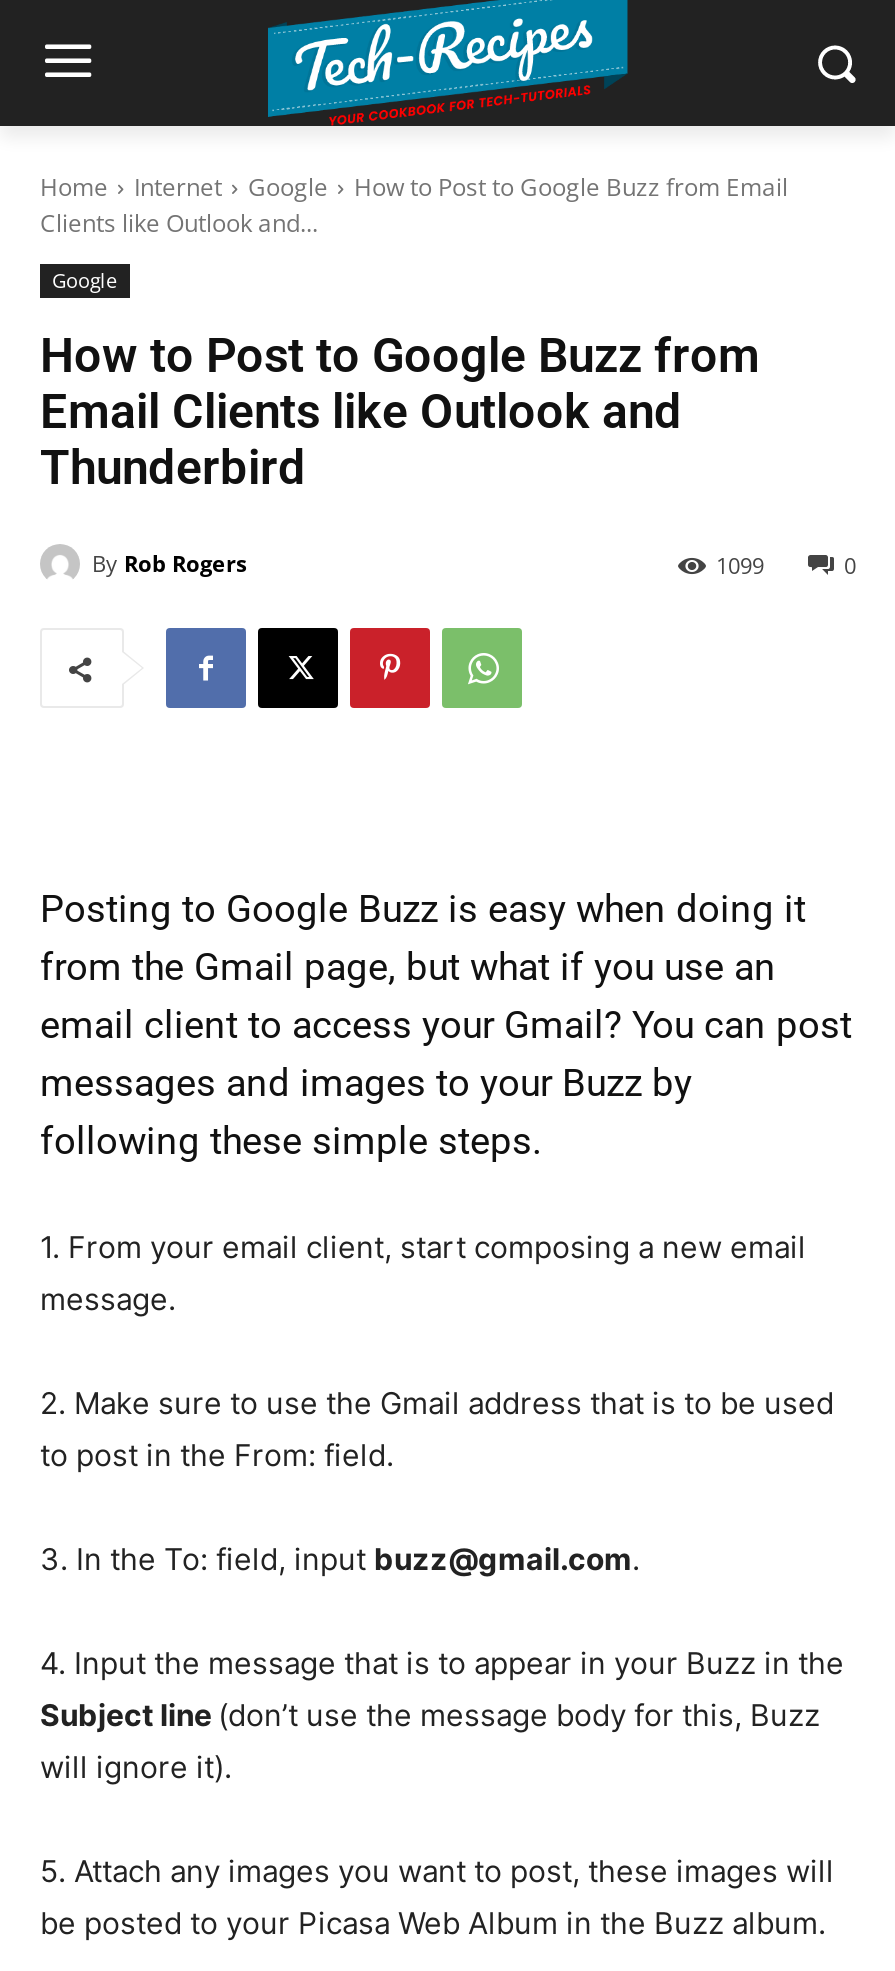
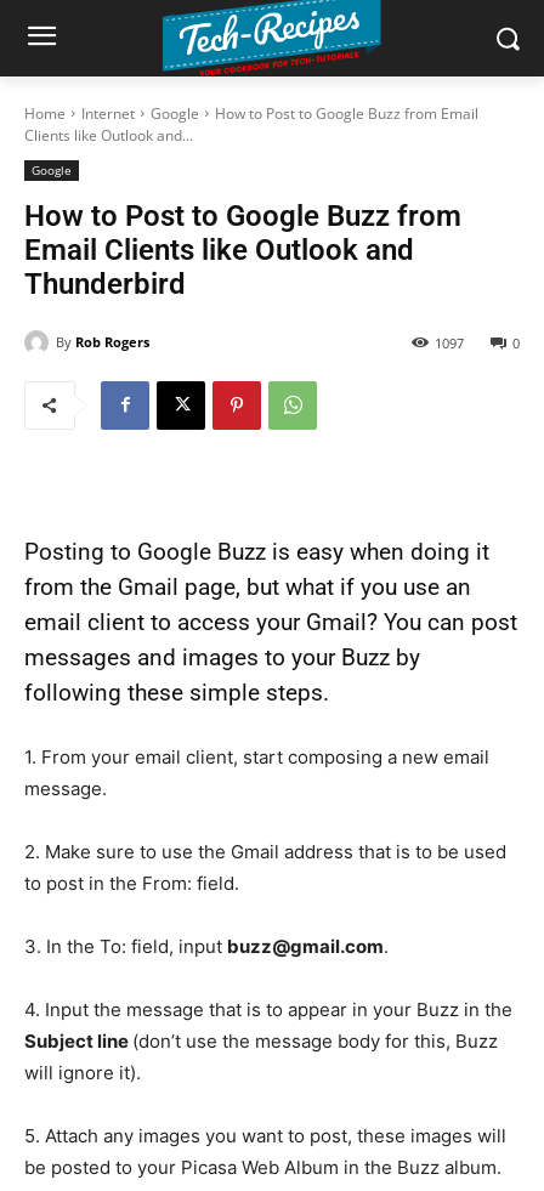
[716,550,764,580] 1099 -> [435,333,464,352] 1097

